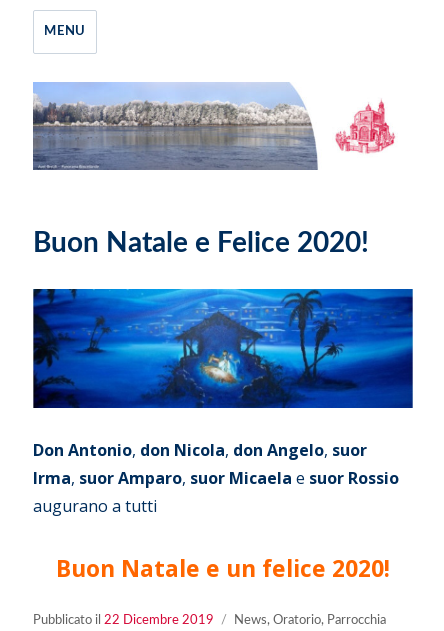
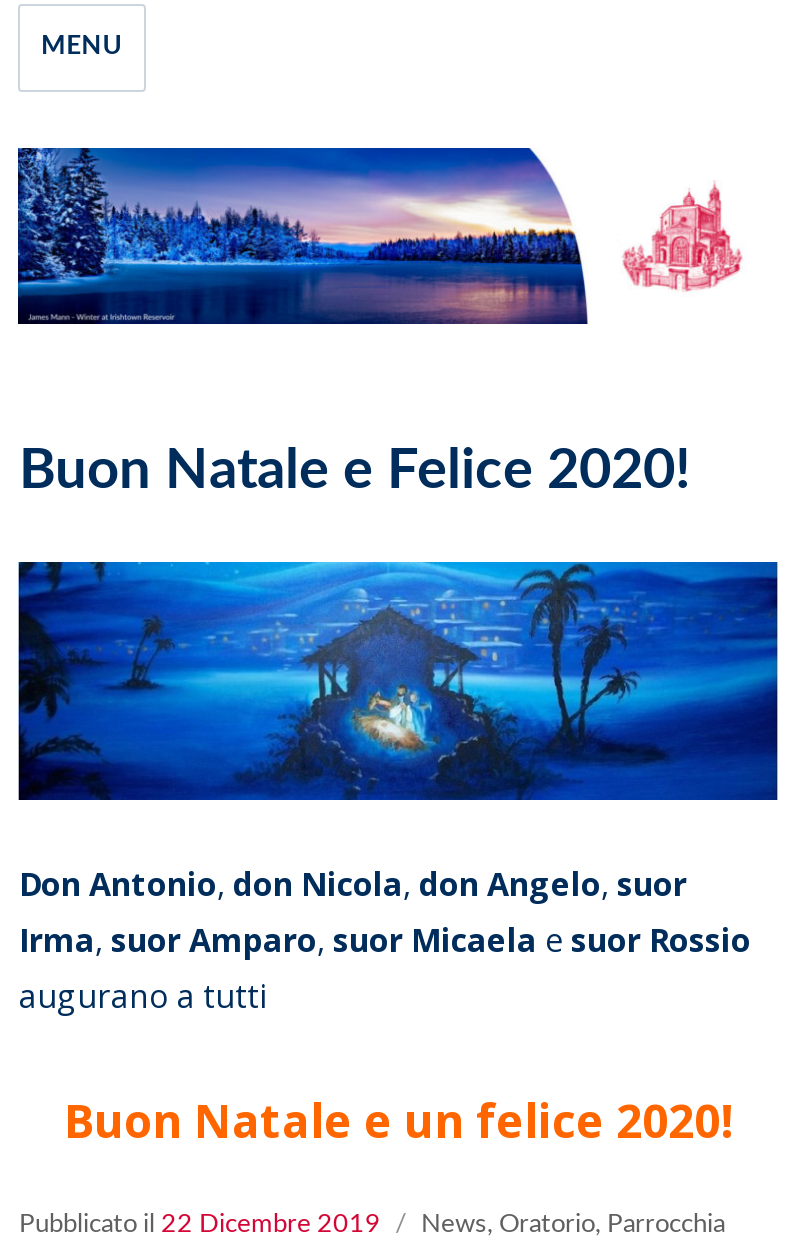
[32,82,318,171] [image] -> [16,146,586,326] [image]

